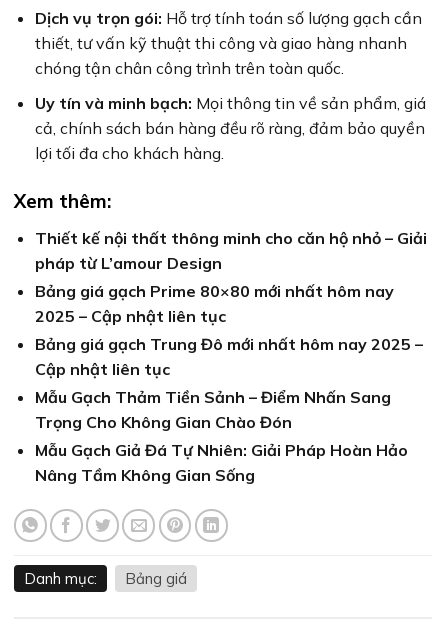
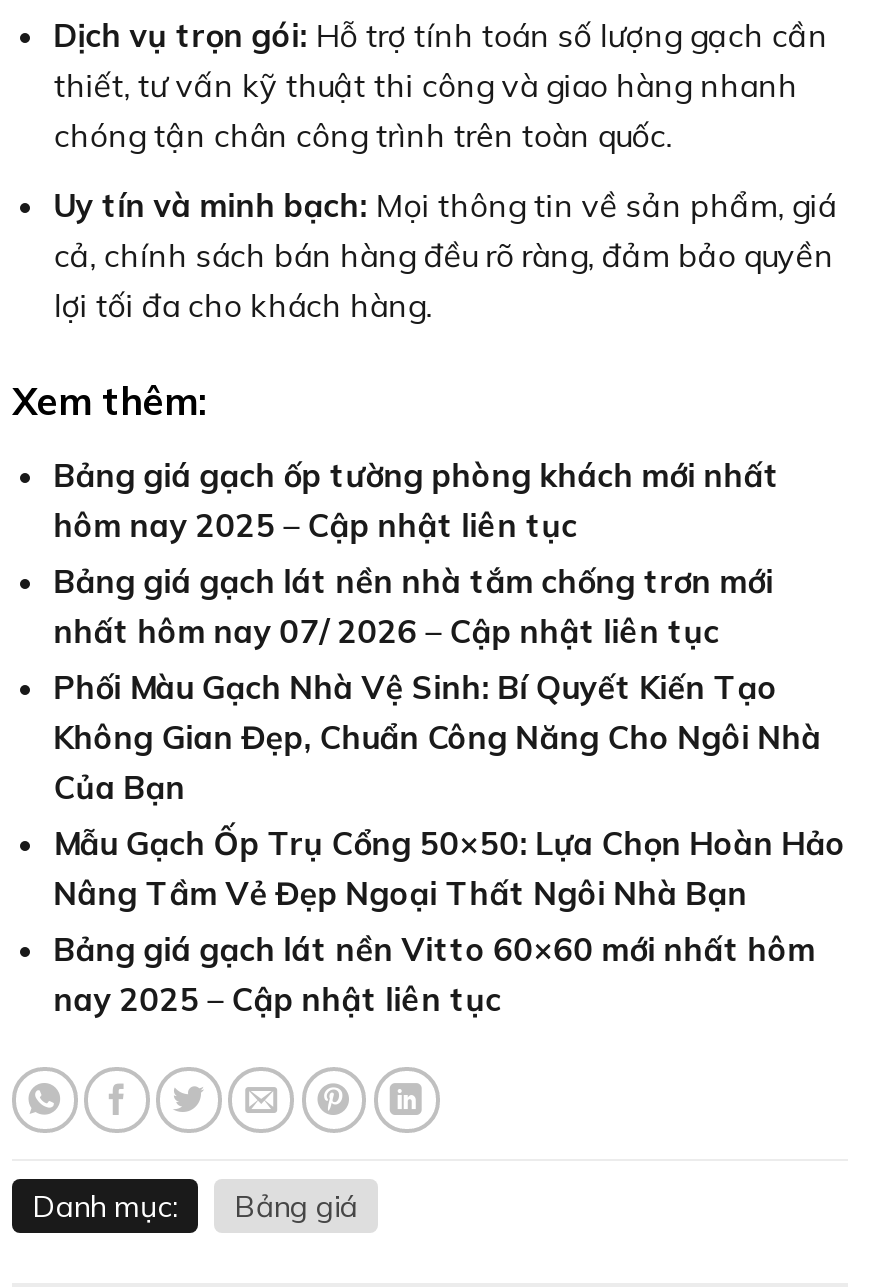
[35,228,427,485] Thiết kế nội thất thông minh cho căn hộ nhỏ – Giải | pháp từ L’amour Design | Bảng giá gạch Prime 80×80 mới nhất hôm nay | 2025 – Cập nhật liên tục | Bảng giá gạch Trung Đô mới nhất hôm nay 2025 – | Cập nhật liên tục | Mẫu Gạch Thảm Tiền Sảnh – Điểm Nhấn Sang | Trọng Cho Không Gian Chào Đón | Mẫu Gạch Giả Đá Tự Nhiên: Giải Pháp Hoàn Hảo | Nâng Tầm Không Gian Sống -> [54,456,846,1020] Bảng giá gạch ốp tường phòng khách mới nhất | hôm nay 2025 – Cập nhật liên tục | Bảng giá gạch lát nền nhà tắm chống trơn mới | nhất hôm nay 07/ 2026 – Cập nhật liên tục | Phối Màu Gạch Nhà Vệ Sinh: Bí Quyết Kiến Tạo | Không Gian Đẹp, Chuẩn Công Năng Cho Ngôi Nhà | Của Bạn | Mẫu Gạch Ốp Trụ Cổng 50×50: Lựa Chọn Hoàn Hảo | Nâng Tầm Vẻ Đẹp Ngoại Thất Ngôi Nhà Bạn | Bảng giá gạch lát nền Vitto 60×60 mới nhất hôm | nay 2025 – Cập nhật liên tục

